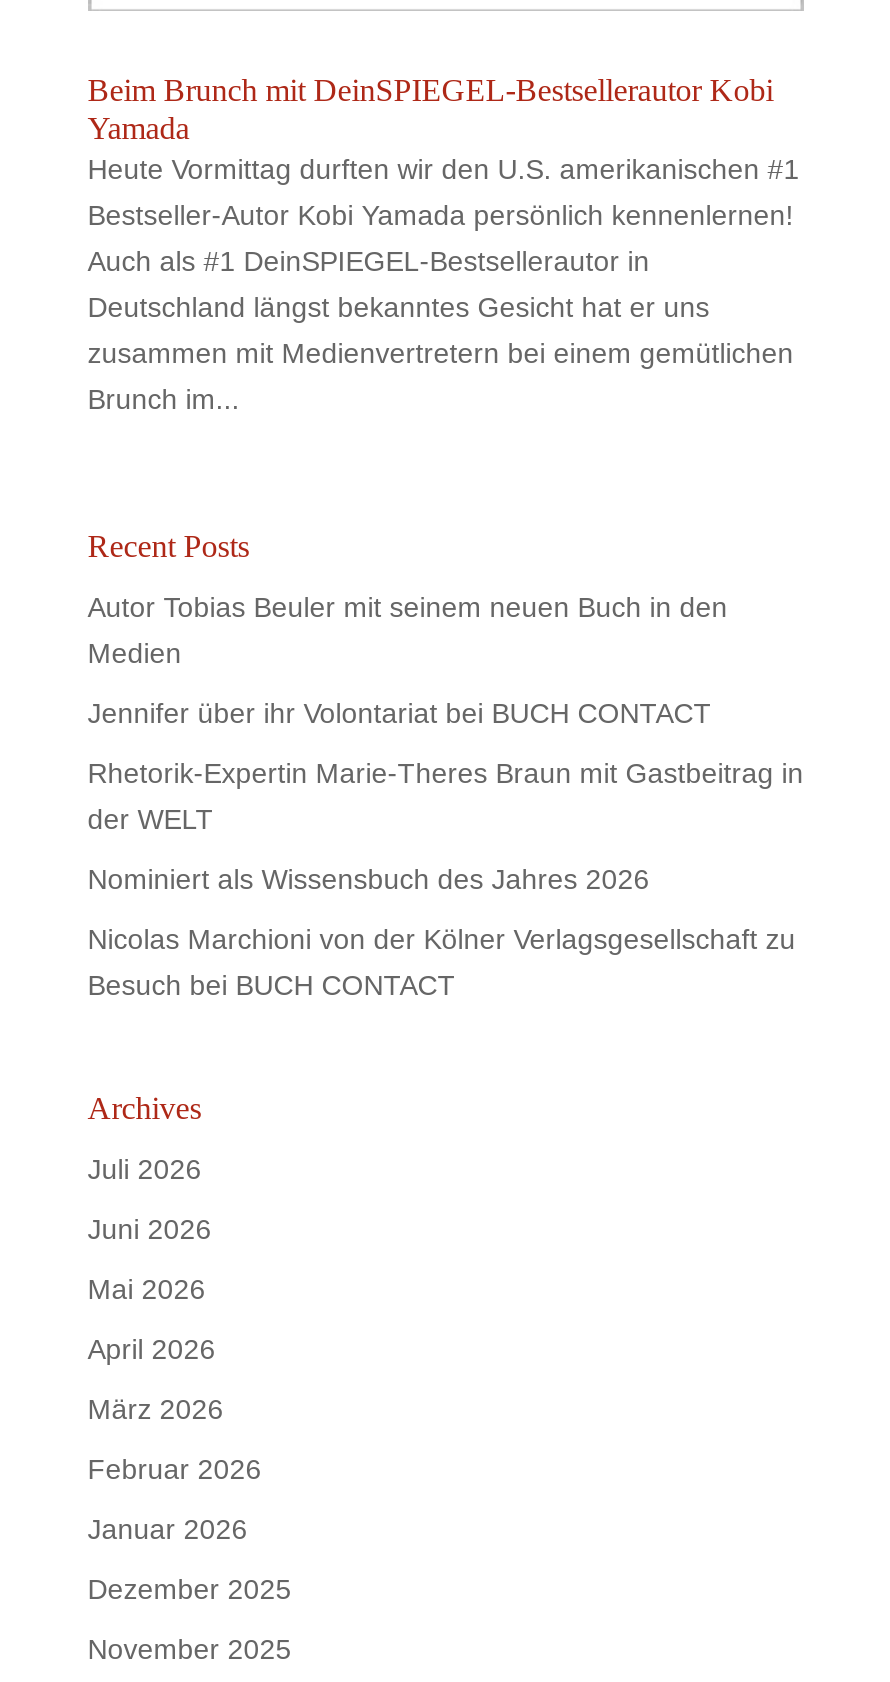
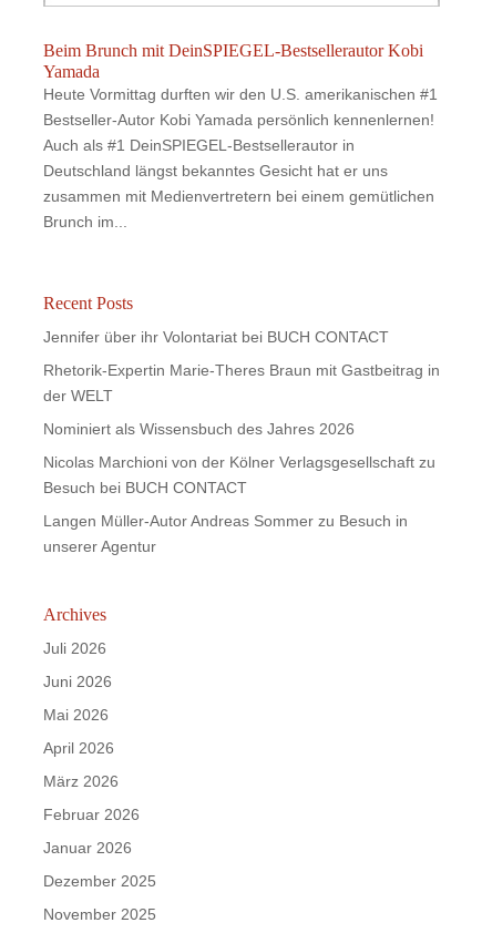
[88,591,728,669] Autor Tobias Beuler mit seinem neuen Buch in den | Medien -> none
moved [88,697,804,1001] -> [43,328,440,496]: Jennifer über ihr Volontariat bei BUCH CONTACT | Rhetorik-Expertin Marie-Theres Braun mit Gastbeitrag in | der WELT | Nominiert als Wissensbuch des Jahres 2026 | Nicolas Marchioni von der Kölner Verlagsgesellschaft zu | Besuch bei BUCH CONTACT
none -> [43,512,408,555] Langen Müller-Autor Andreas Sommer zu Besuch in | unserer Agentur

